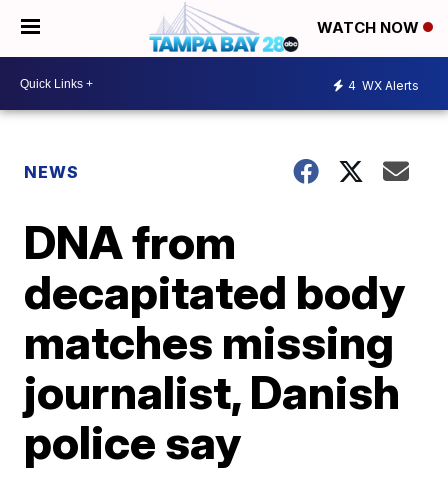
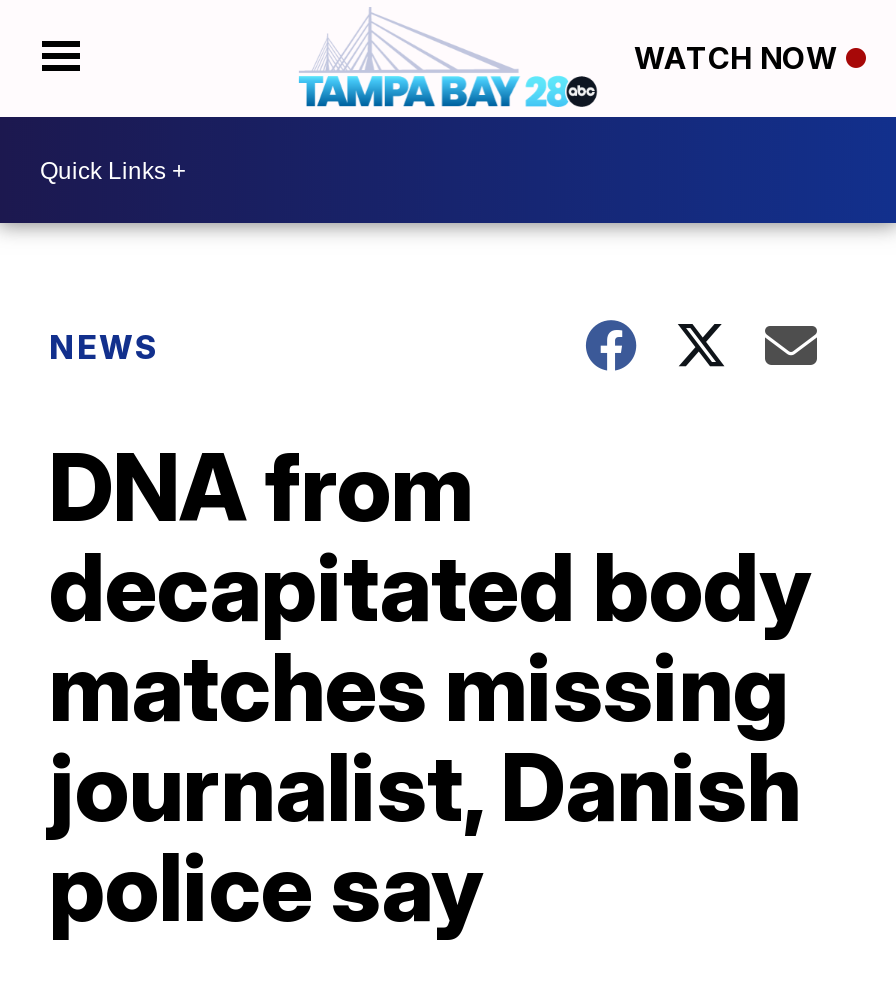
[348,77,419,92] 4 WX Alerts -> none

